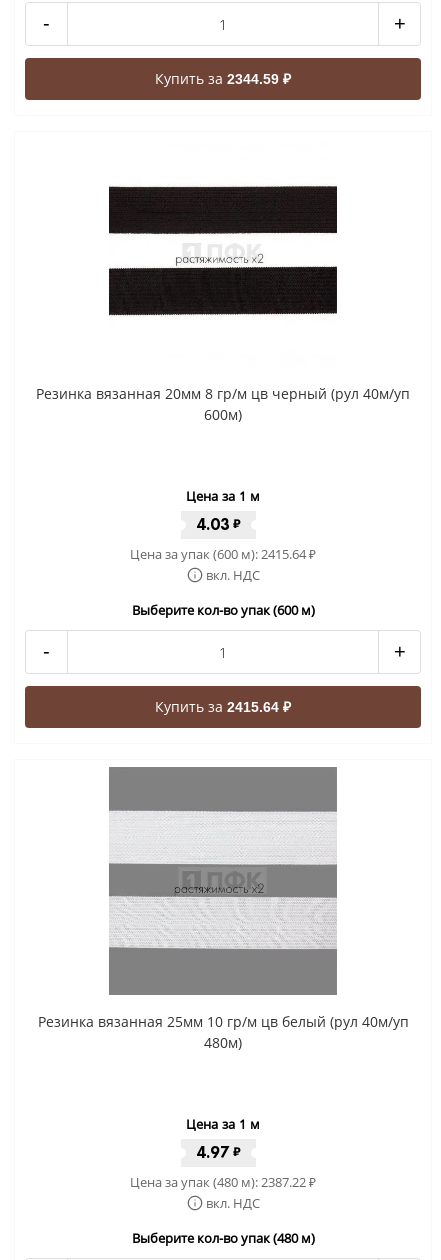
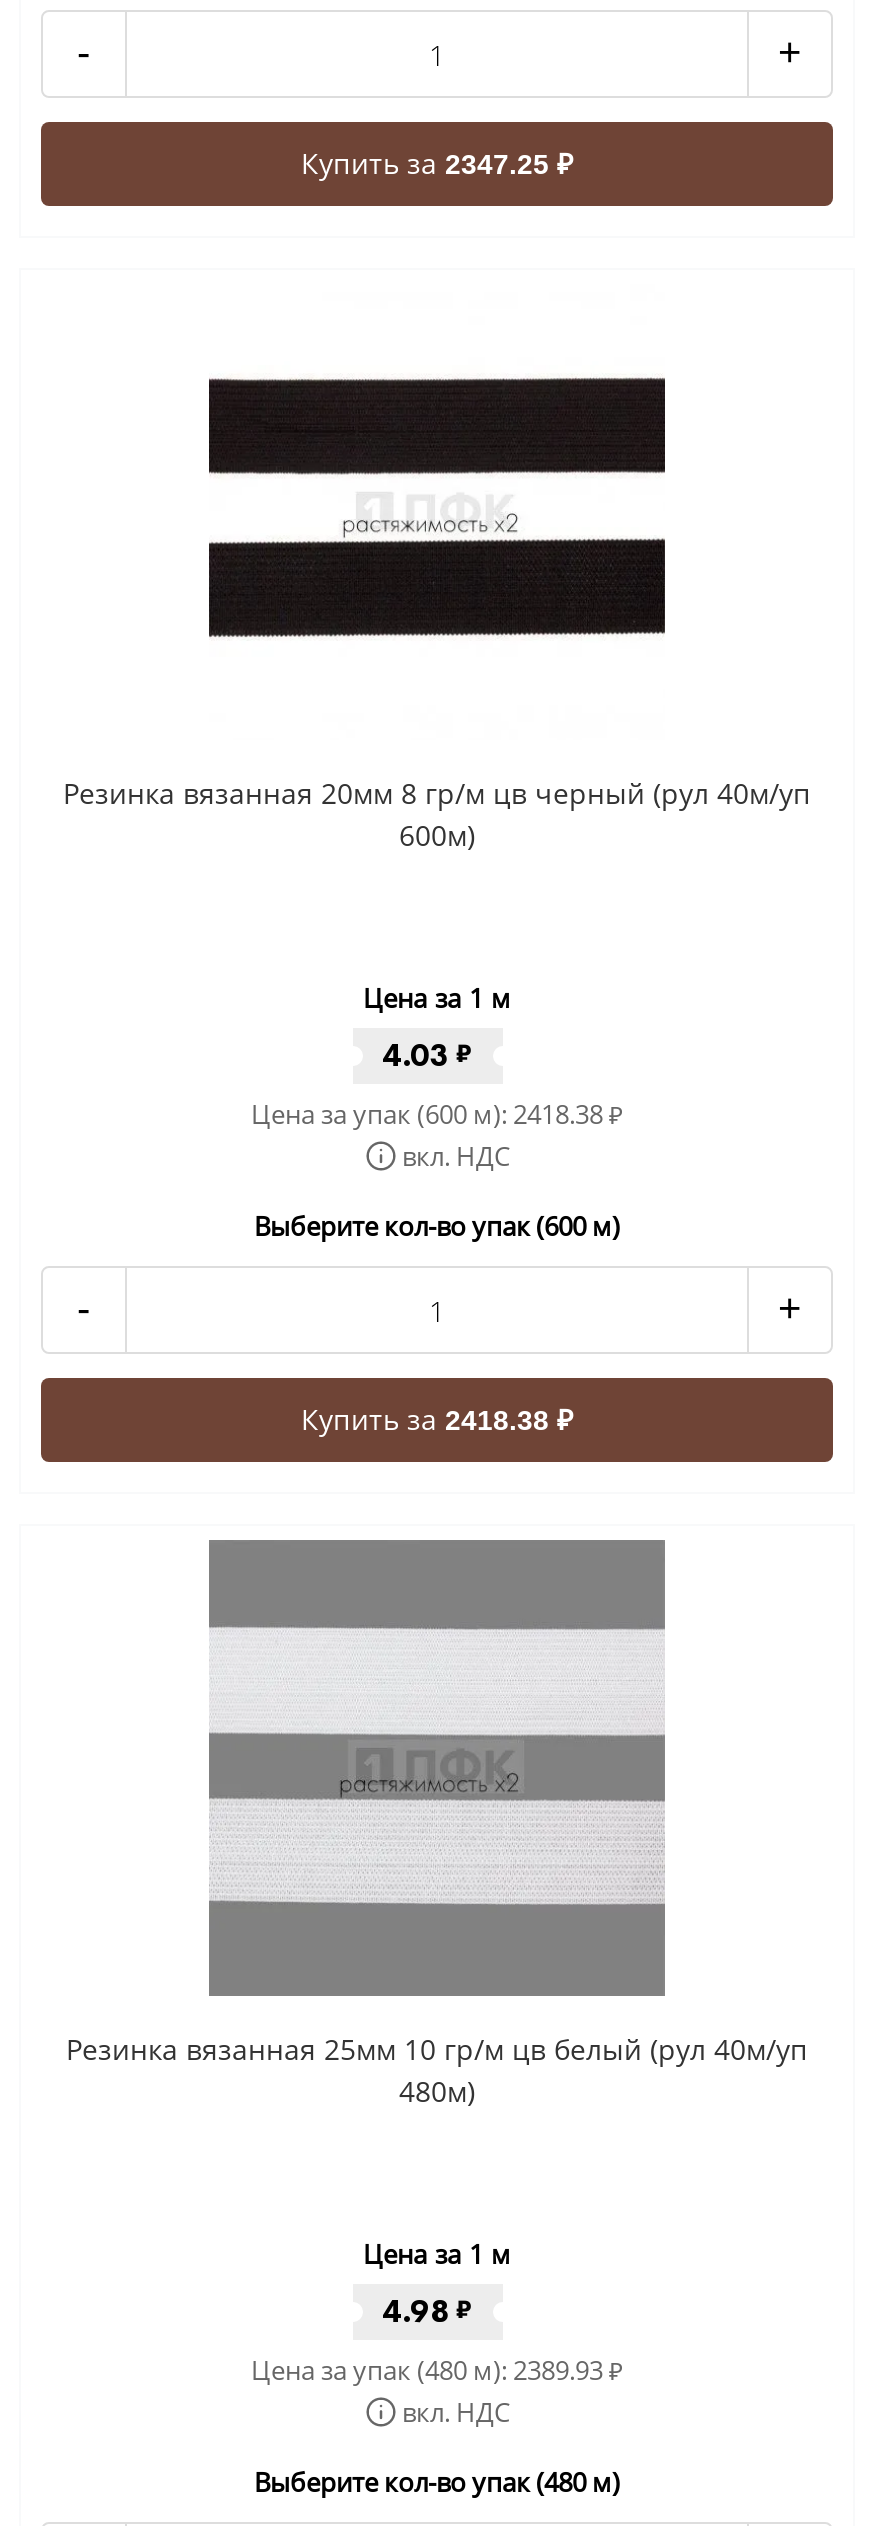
[155,69,291,88] Купить за 2344.59 ₽ -> [301,144,573,182] Купить за 2347.25 ₽
[130,545,316,563] Цена за упак (600 м): 2415.64₽ -> [251,1096,623,1132] Цена за упак (600 м): 2418.38₽
[155,697,291,716] Купить за 2415.64 ₽ -> [301,1400,573,1438] Купить за 2418.38 ₽
[195,1142,240,1163] 4.97 ₽ -> [382,2290,472,2332] 4.98 ₽
[130,1173,316,1191] Цена за упак (480 м): 2387.22 ₽ -> [251,2352,623,2388] Цена за упак (480 м): 2389.93 ₽

